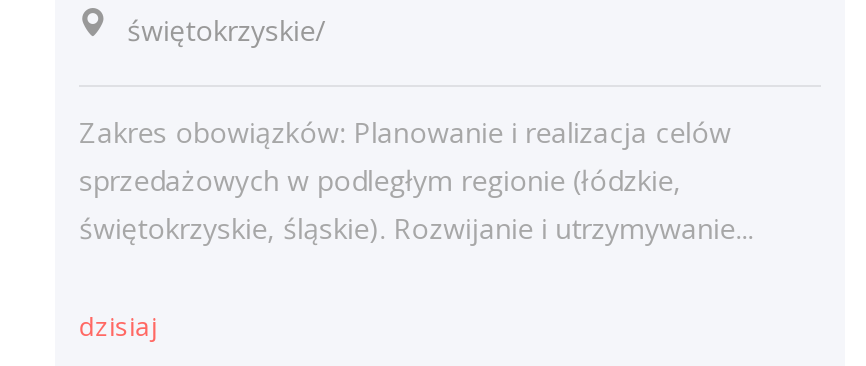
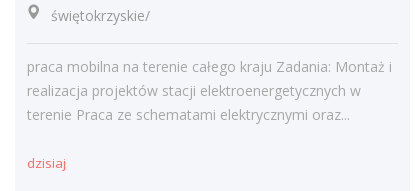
[79,113,753,247] Zakres obowiązków: Planowanie i realizacja celów | sprzedażowych w podległym regionie (łódzkie, | świętokrzyskie, śląskie). Rozwijanie i utrzymywanie... -> [27,57,392,124] praca mobilna na terenie całego kraju Zadania: Montaż i | realizacja projektów stacji elektroenergetycznych w | terenie Praca ze schematami elektrycznymi oraz...

